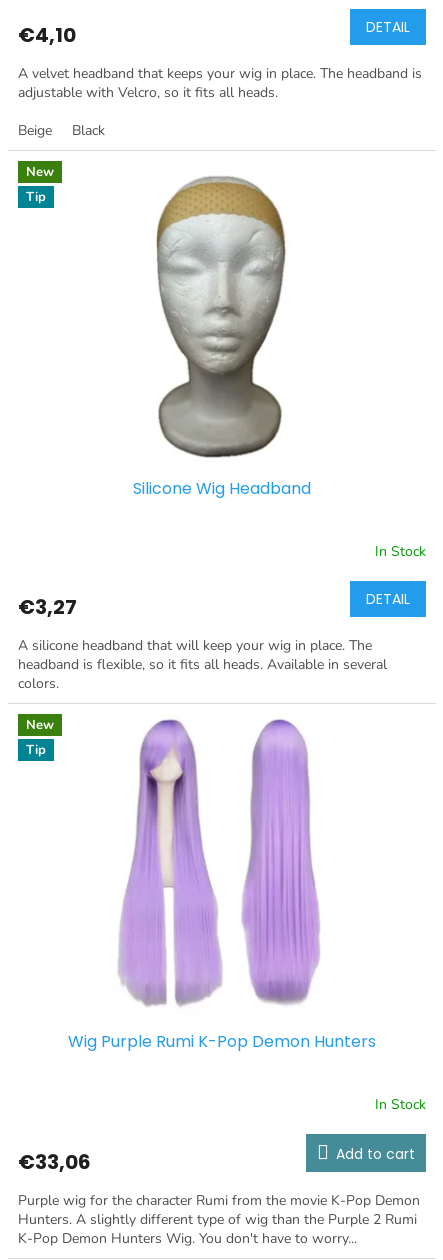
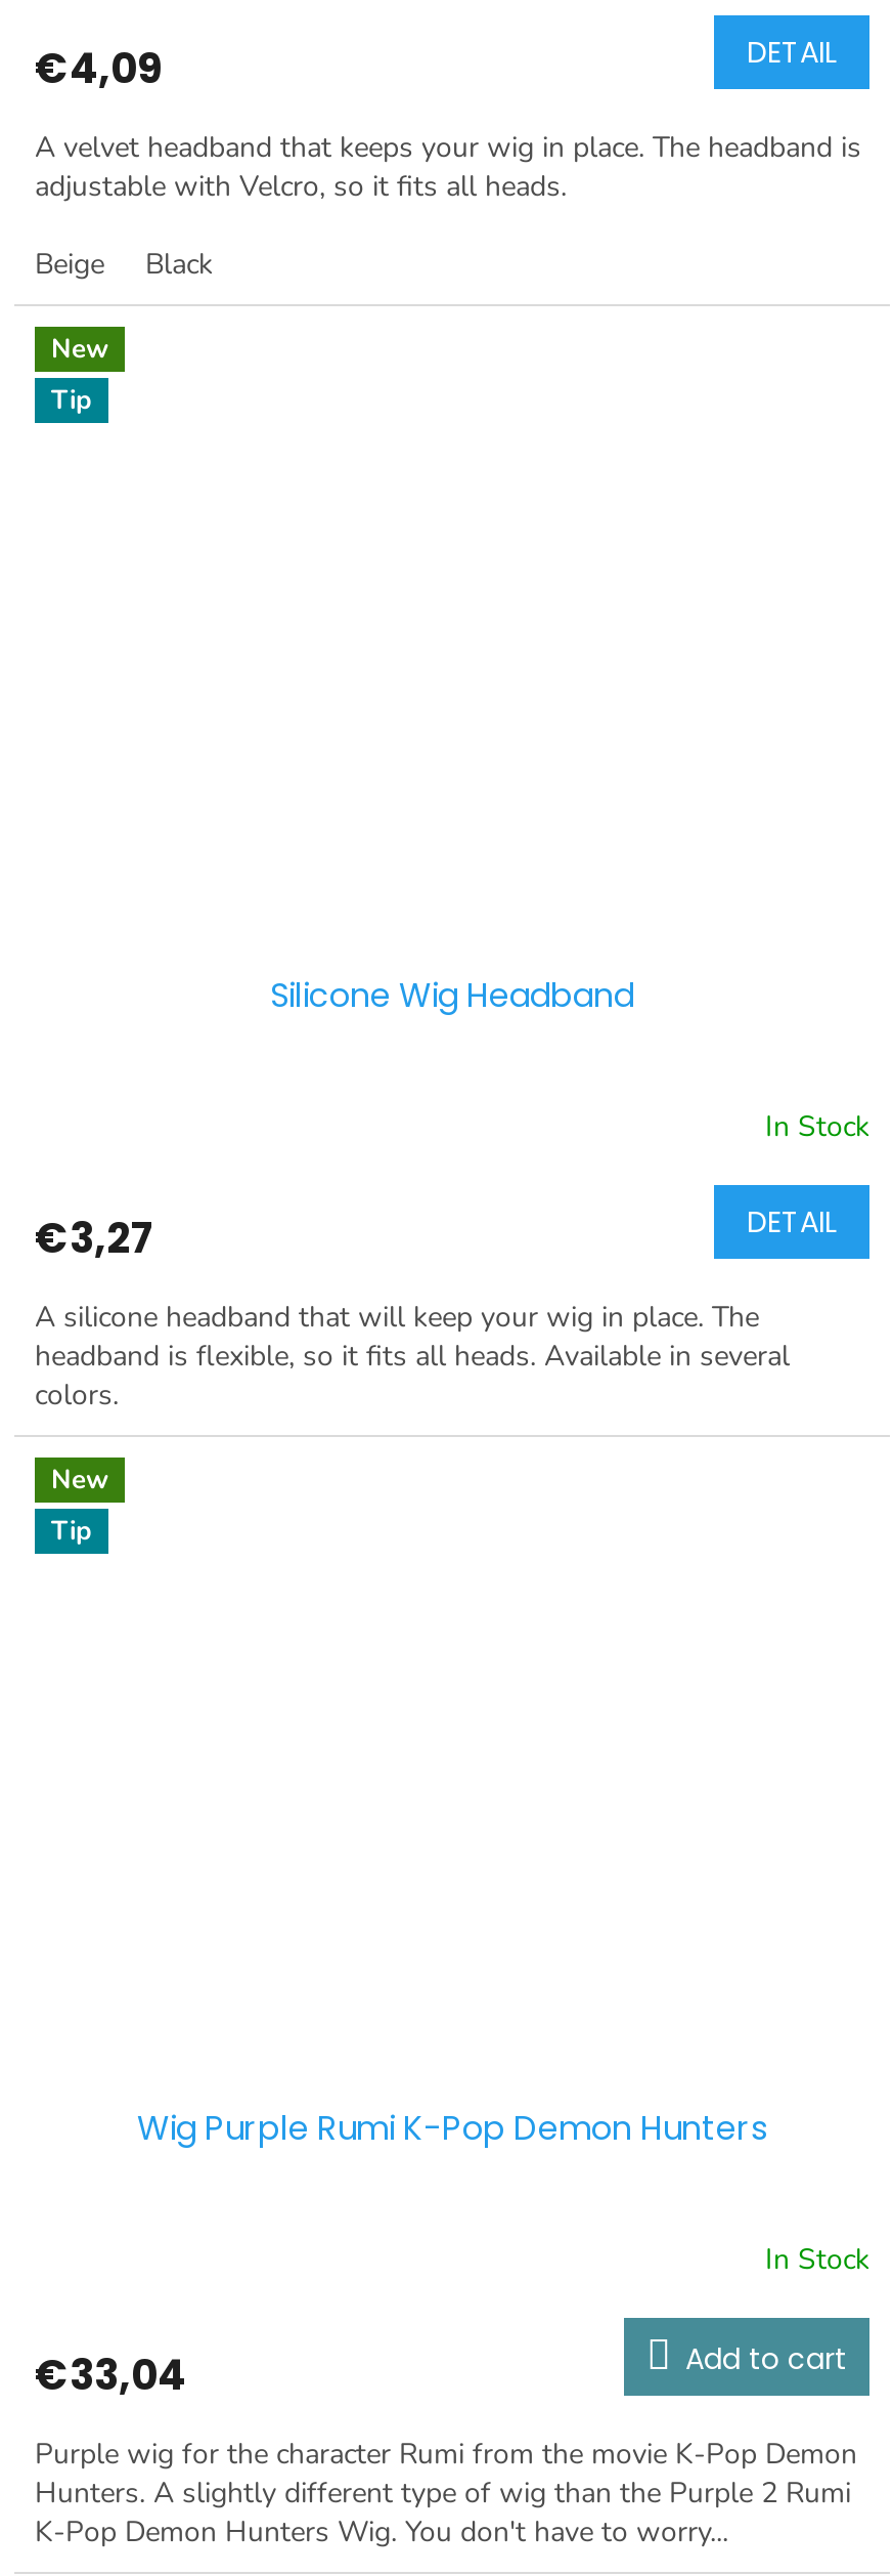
[18,21,76,49] €4,10 -> [35,39,162,96] €4,09
[156,175,287,459] [image] -> none
[117,719,223,1007] [image] -> none
[241,718,321,1006] [image] -> none
[18,1148,91,1176] €33,06 -> [35,2347,186,2404] €33,04

